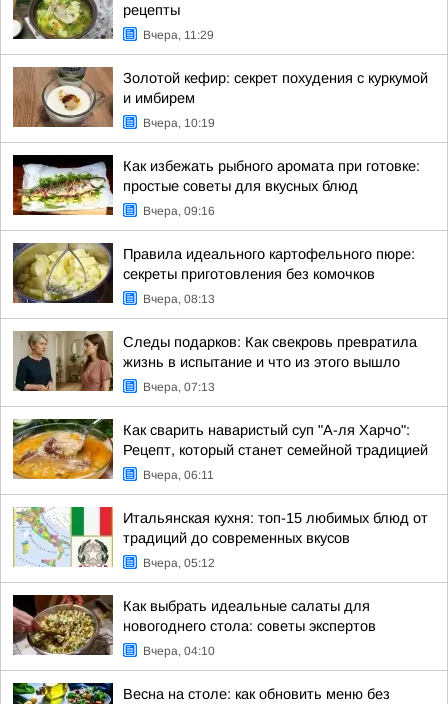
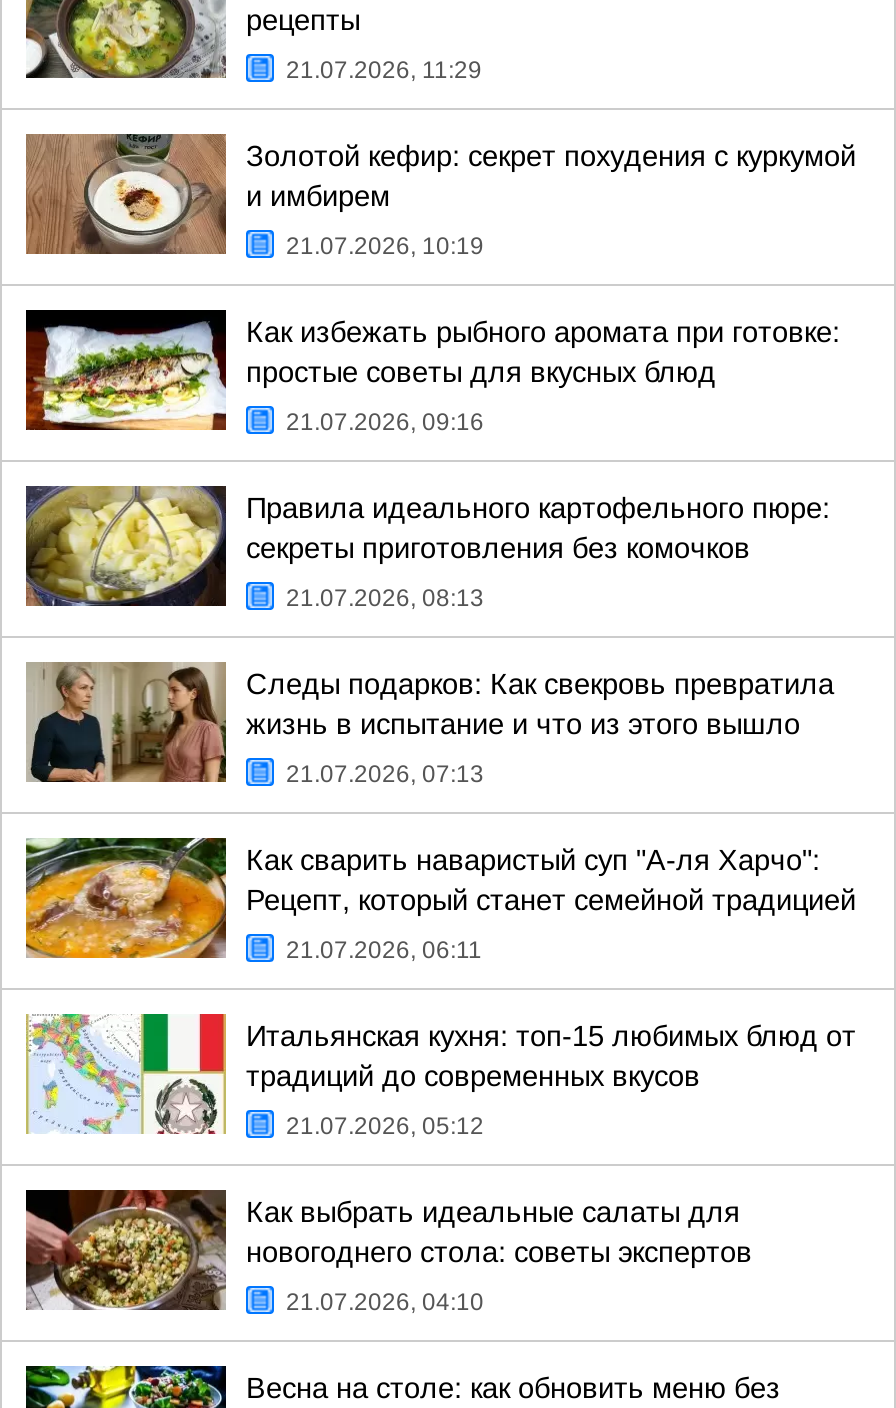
[143,28,214,42] Вчера, 11:29 -> [286,56,482,84] 21.07.2026, 11:29
[143,116,215,130] Вчера, 10:19 -> [286,232,484,260] 21.07.2026, 10:19
[143,204,215,218] Вчера, 09:16 -> [286,408,484,436] 21.07.2026, 09:16
[143,292,215,306] Вчера, 08:13 -> [286,584,484,612] 21.07.2026, 08:13
[143,380,215,394] Вчера, 07:13 -> [286,760,484,788] 21.07.2026, 07:13
[143,468,214,482] Вчера, 06:11 -> [286,936,482,964] 21.07.2026, 06:11
[143,556,215,570] Вчера, 05:12 -> [286,1112,484,1140] 21.07.2026, 05:12
[143,644,215,658] Вчера, 04:10 -> [286,1288,484,1316] 21.07.2026, 04:10

